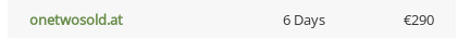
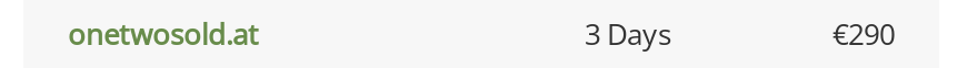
[282,10,325,29] 6 Days -> [585,14,671,54] 3 Days

